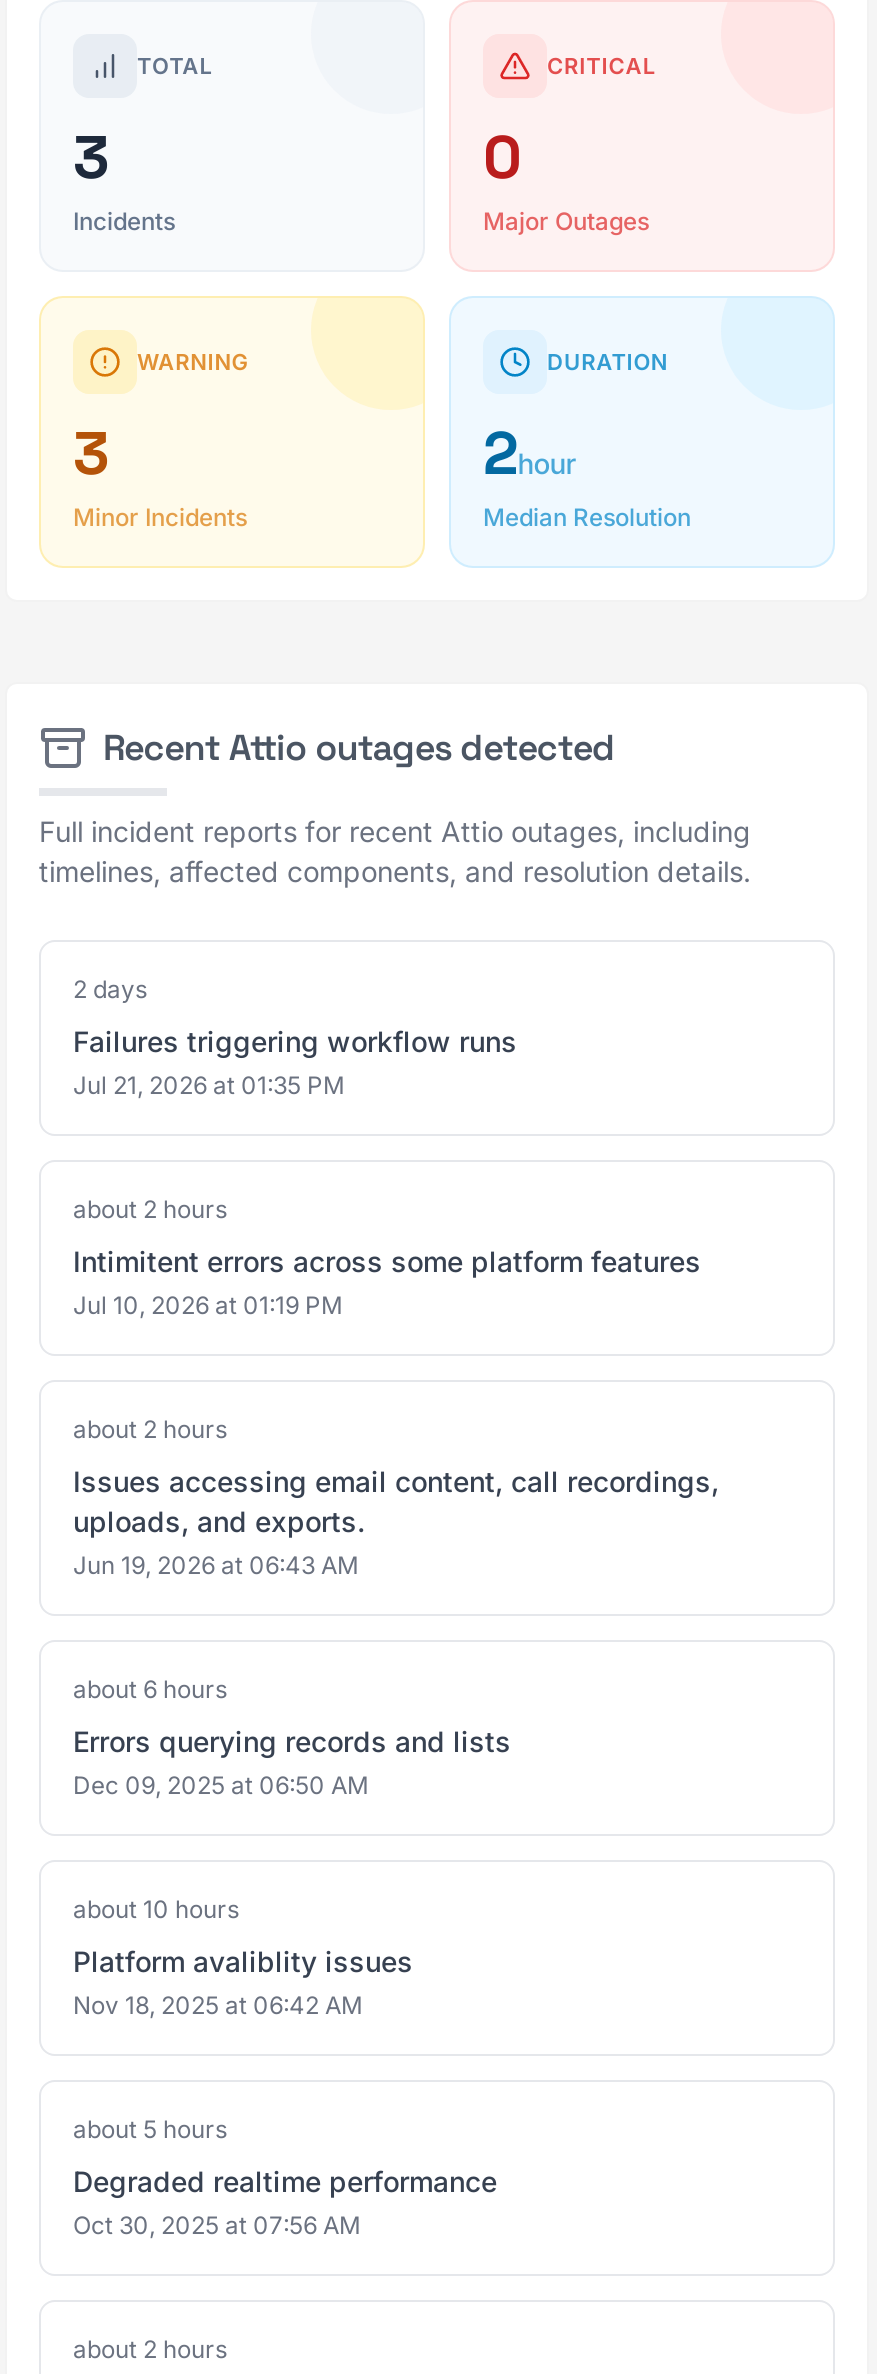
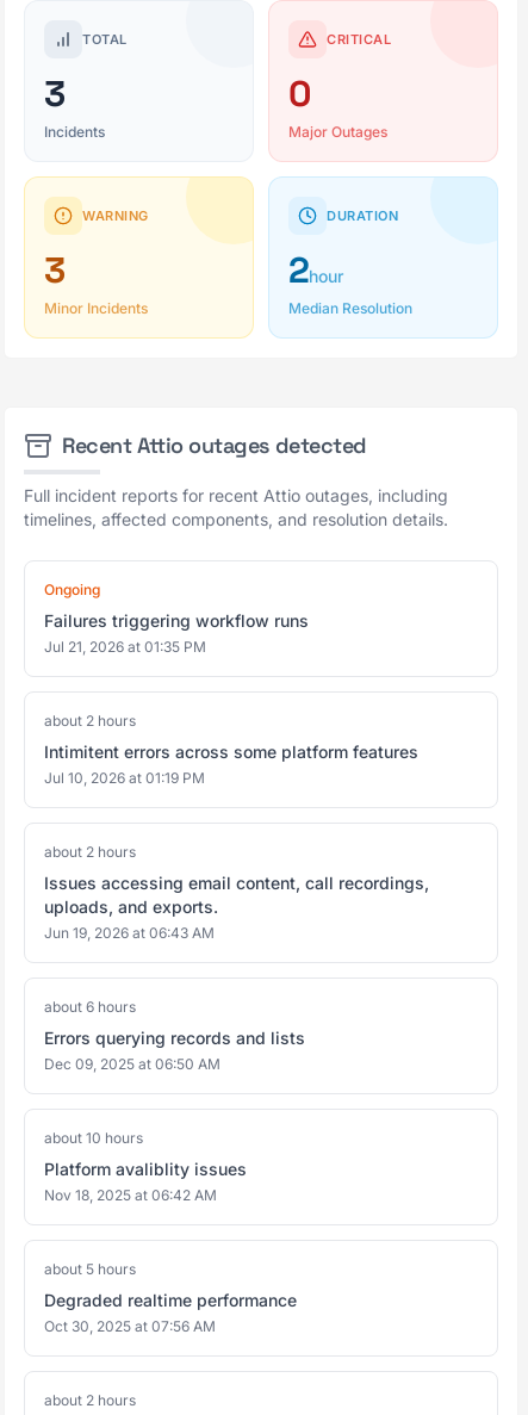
[73,974,147,1004] 2 days -> [44,581,100,598] Ongoing

